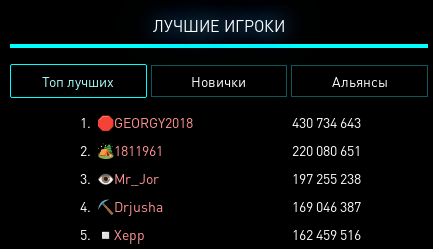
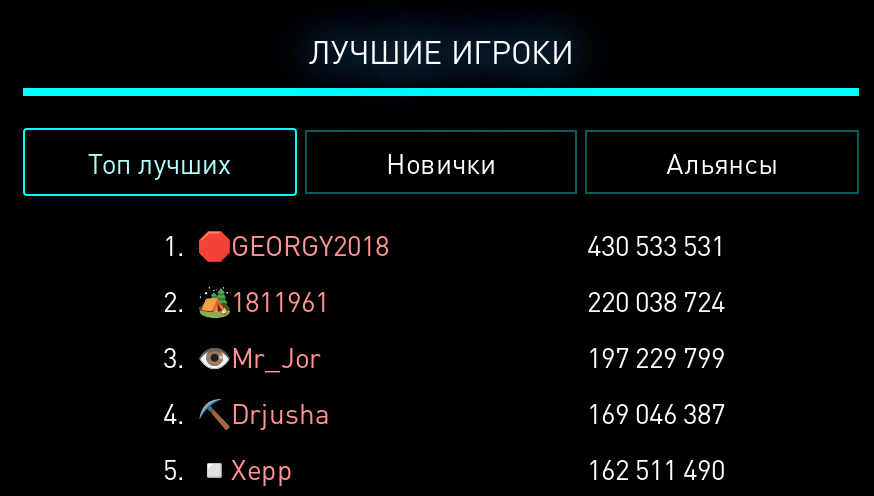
[292,113,361,131] 430 734 643 -> [587,226,725,262] 430 533 531
[292,141,361,159] 220 080 651 -> [587,282,725,318] 220 038 724
[292,169,361,187] 197 255 238 -> [587,338,725,374] 197 229 799
[292,225,361,243] 162 459 516 -> [587,450,725,486] 162 511 490

